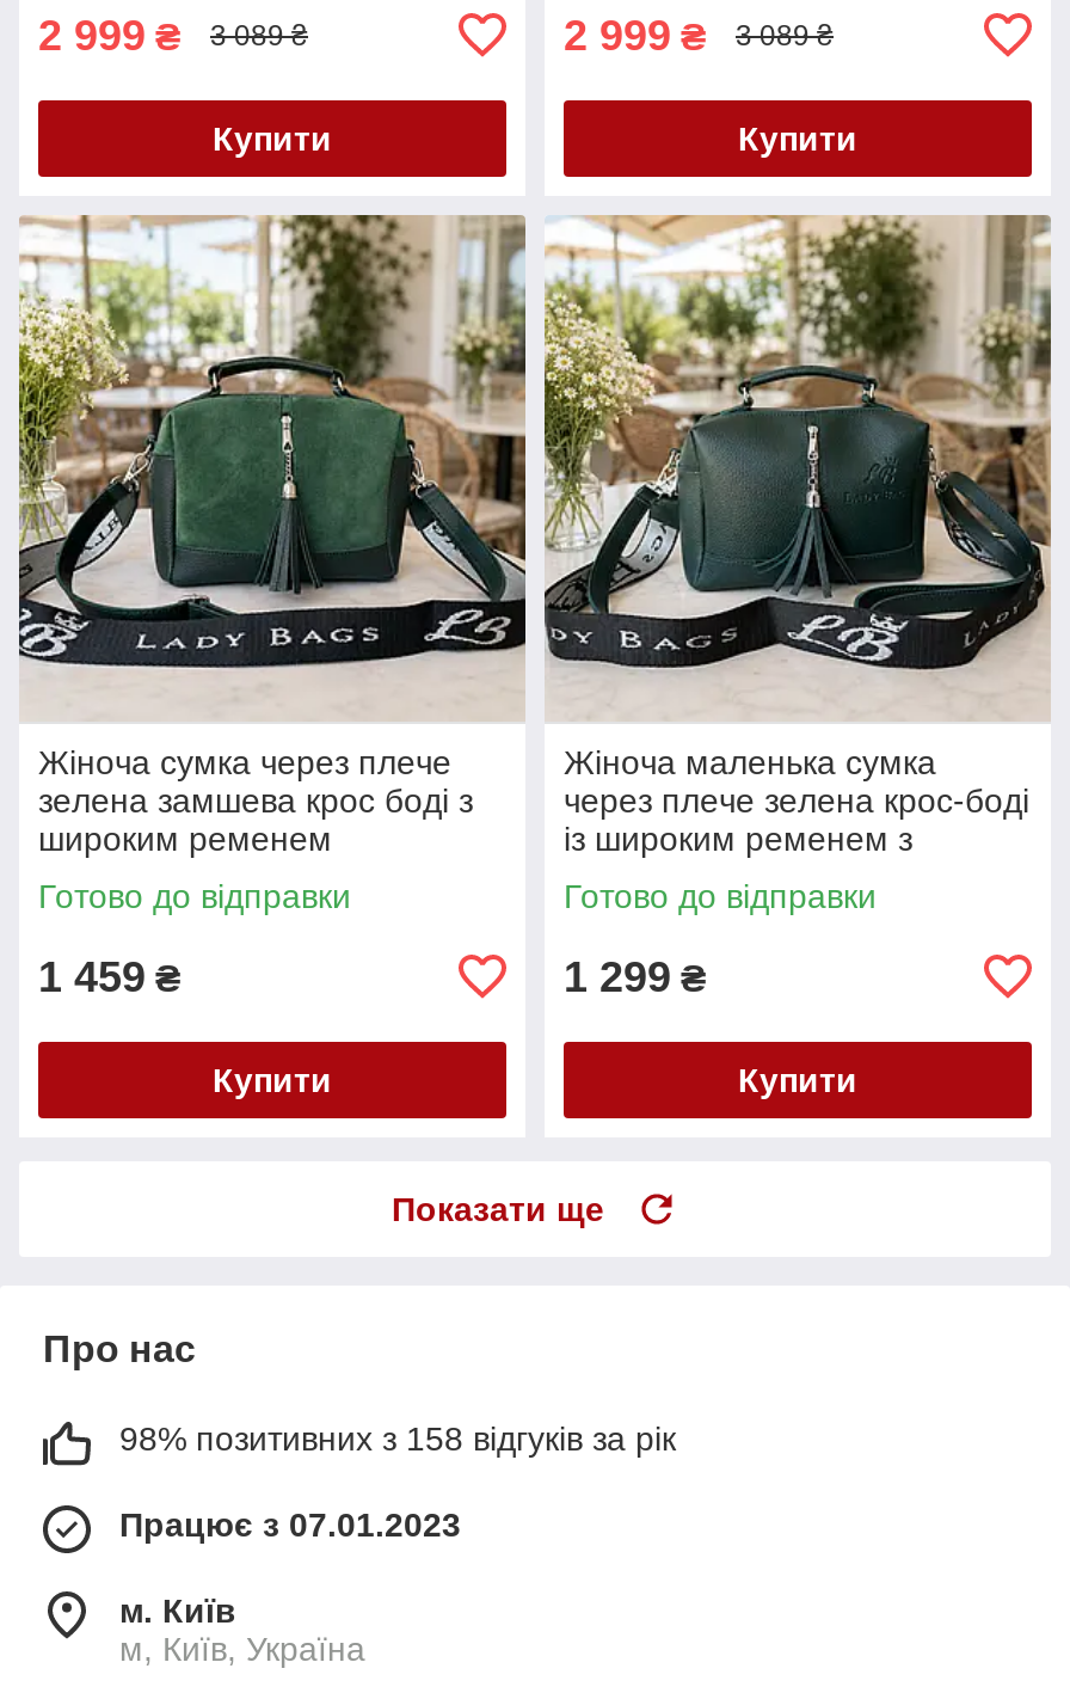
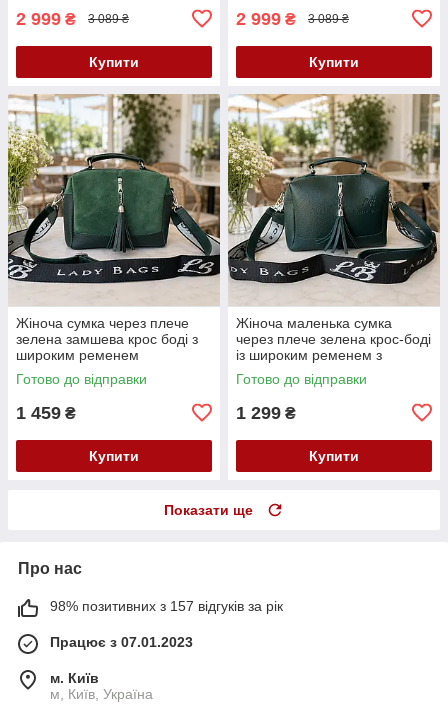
[119,1419,676,1457] 98% позитивних з 158 відгуків за рік -> [50,598,283,614] 98% позитивних з 157 відгуків за рік

